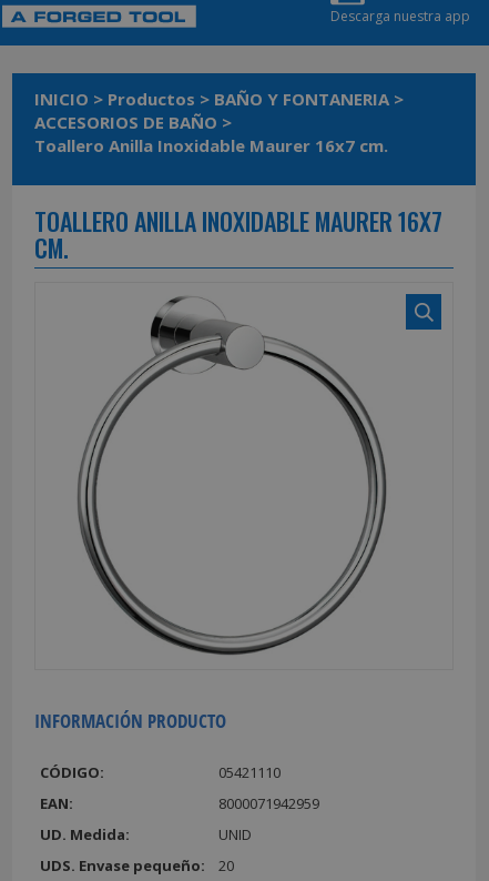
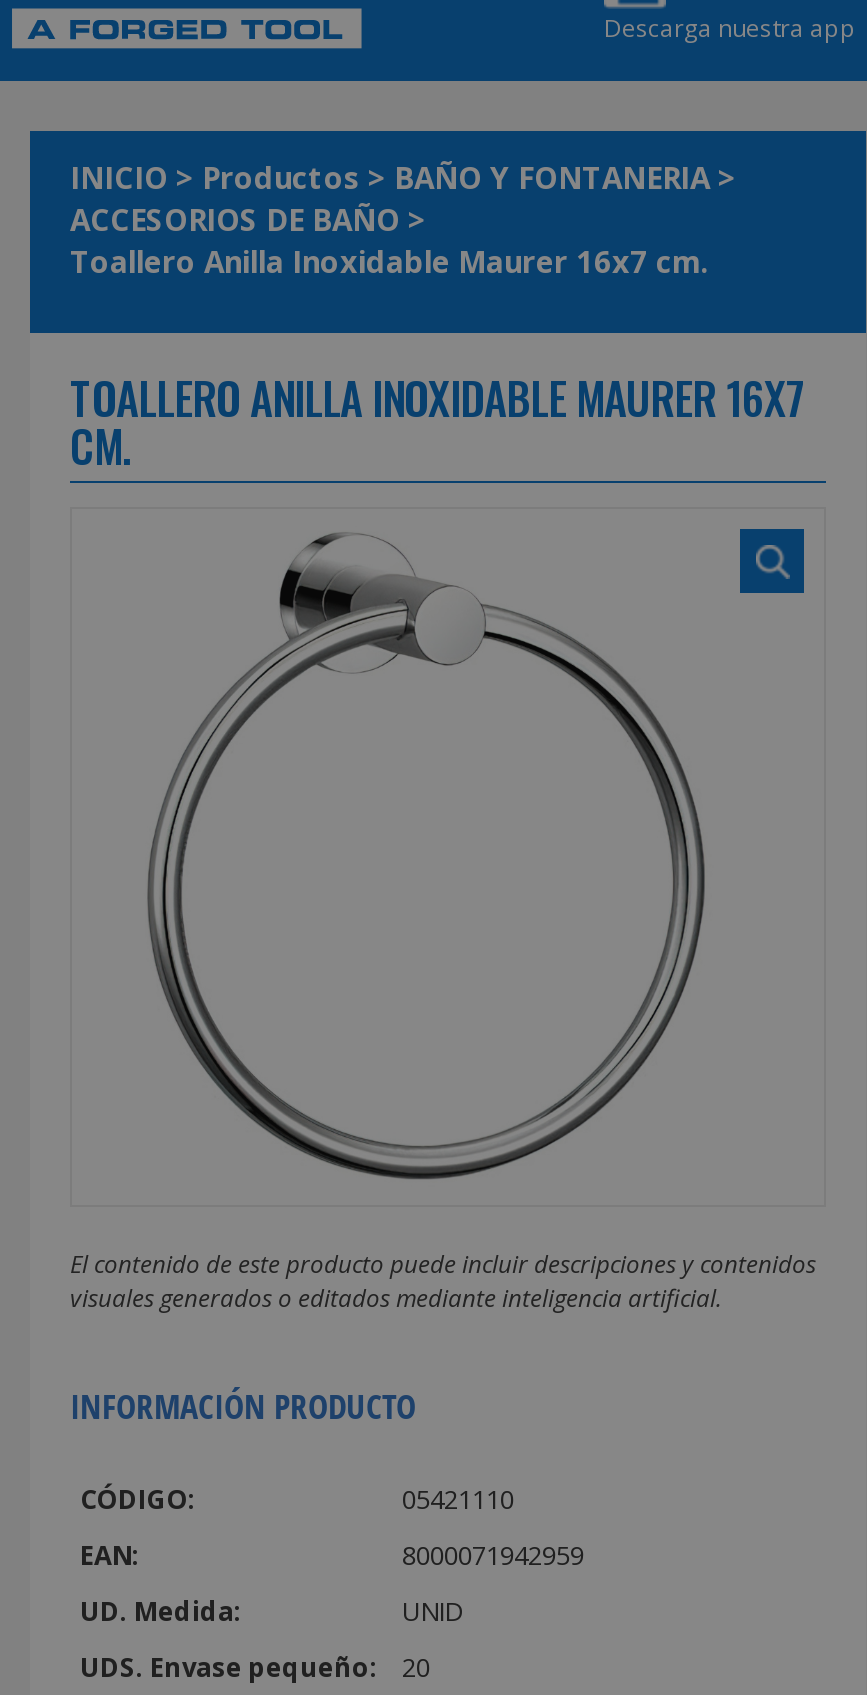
none -> [70,1246,816,1314] El contenido de este producto puede incluir descripciones y contenidos | visuales generados o editados mediante inteligencia artificial.

